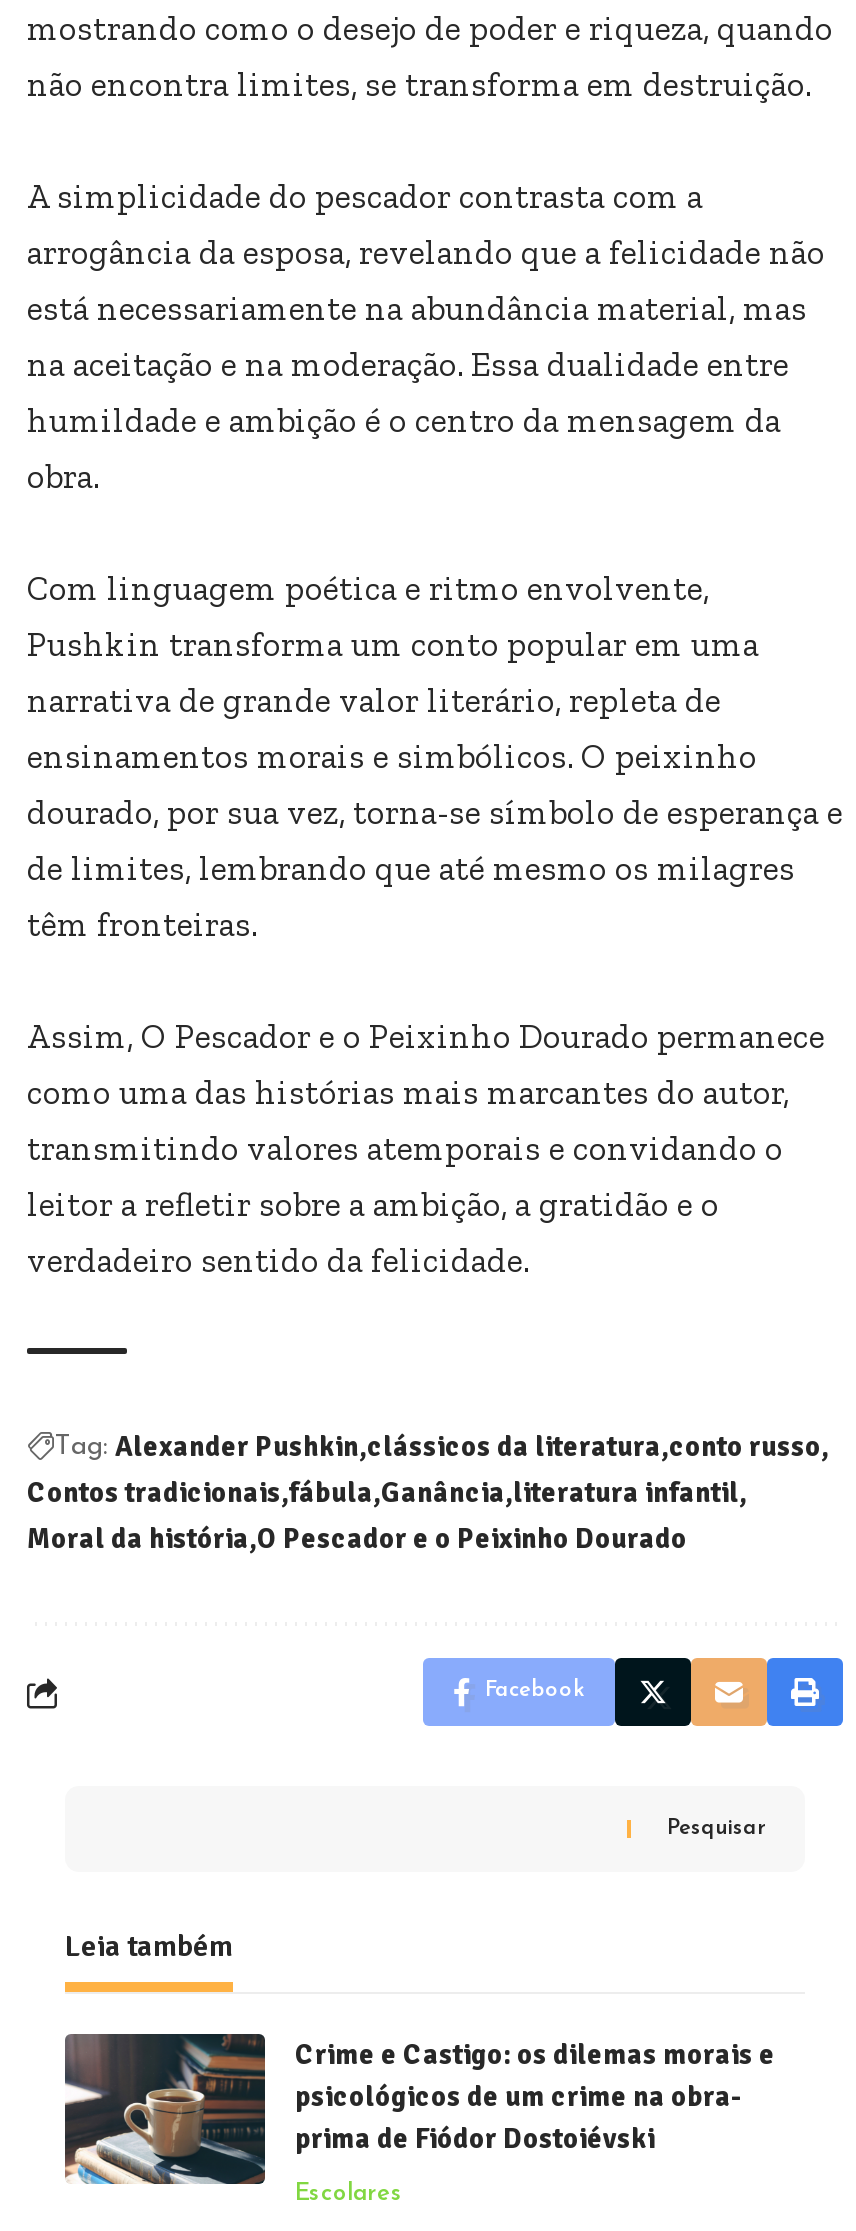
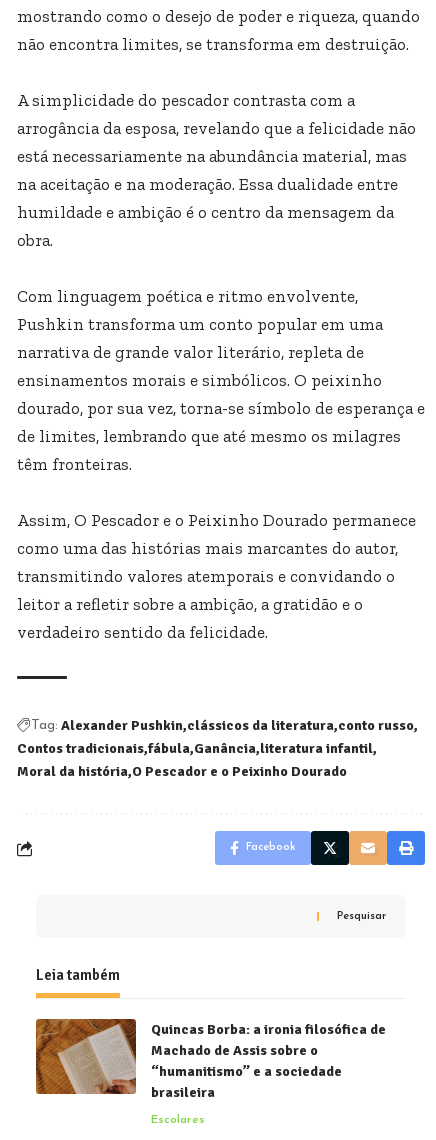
[63,2032,775,2186] [image] | Crime e Castigo: os dilemas morais e | psicológicos de um crime na obra- | prima de Fiódor Dostoiévski -> [35,1018,386,1101] [image] | Quincas Borba: a ironia filosófica de | Machado de Assis sobre o | “humanitismo” e a sociedade | brasileira

